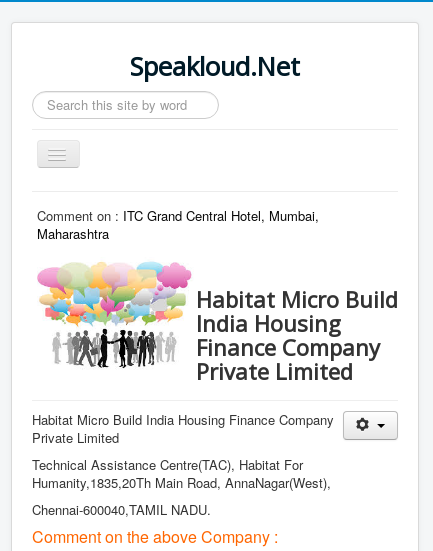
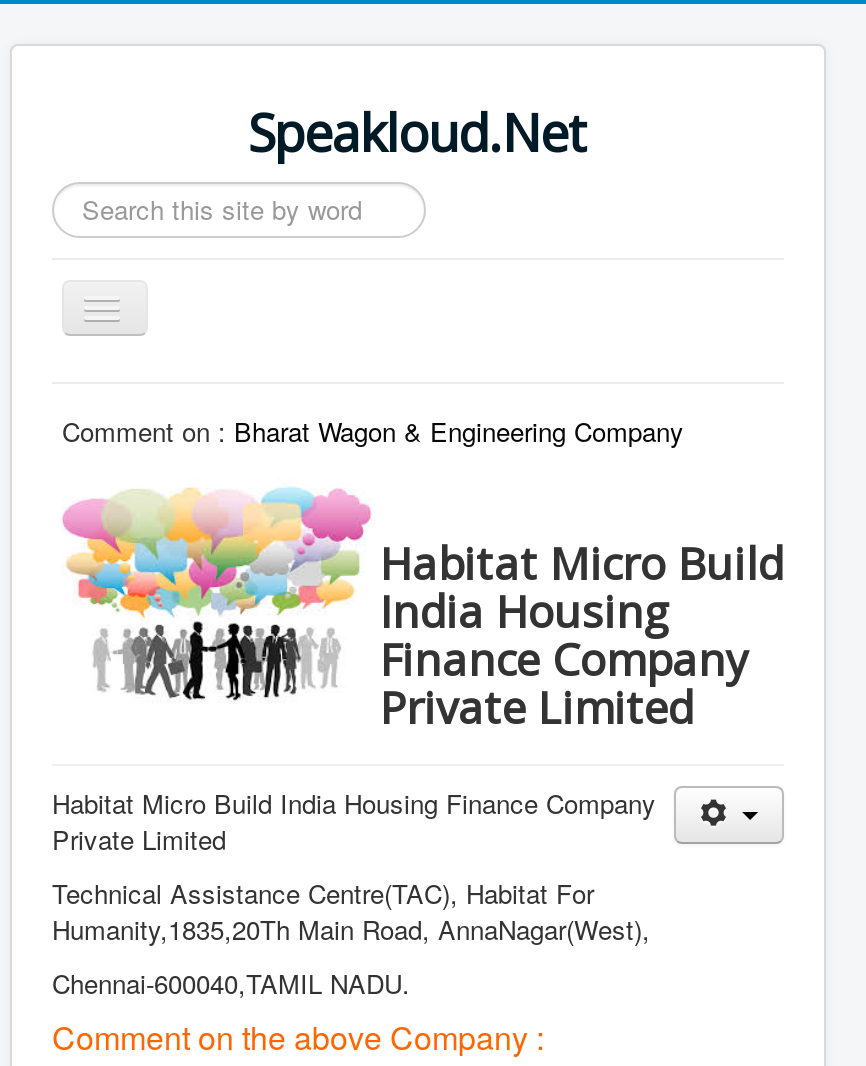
[37,206,319,243] Comment on : ITC Grand Central Hotel, Mumbai, | Maharashtra -> [62,412,684,450] Comment on : Bharat Wagon & Engineering Company

